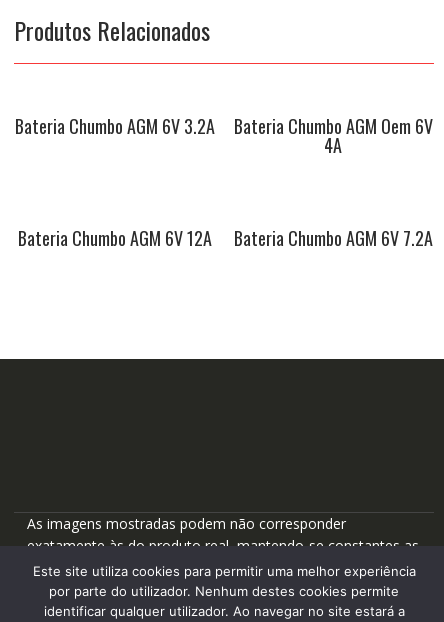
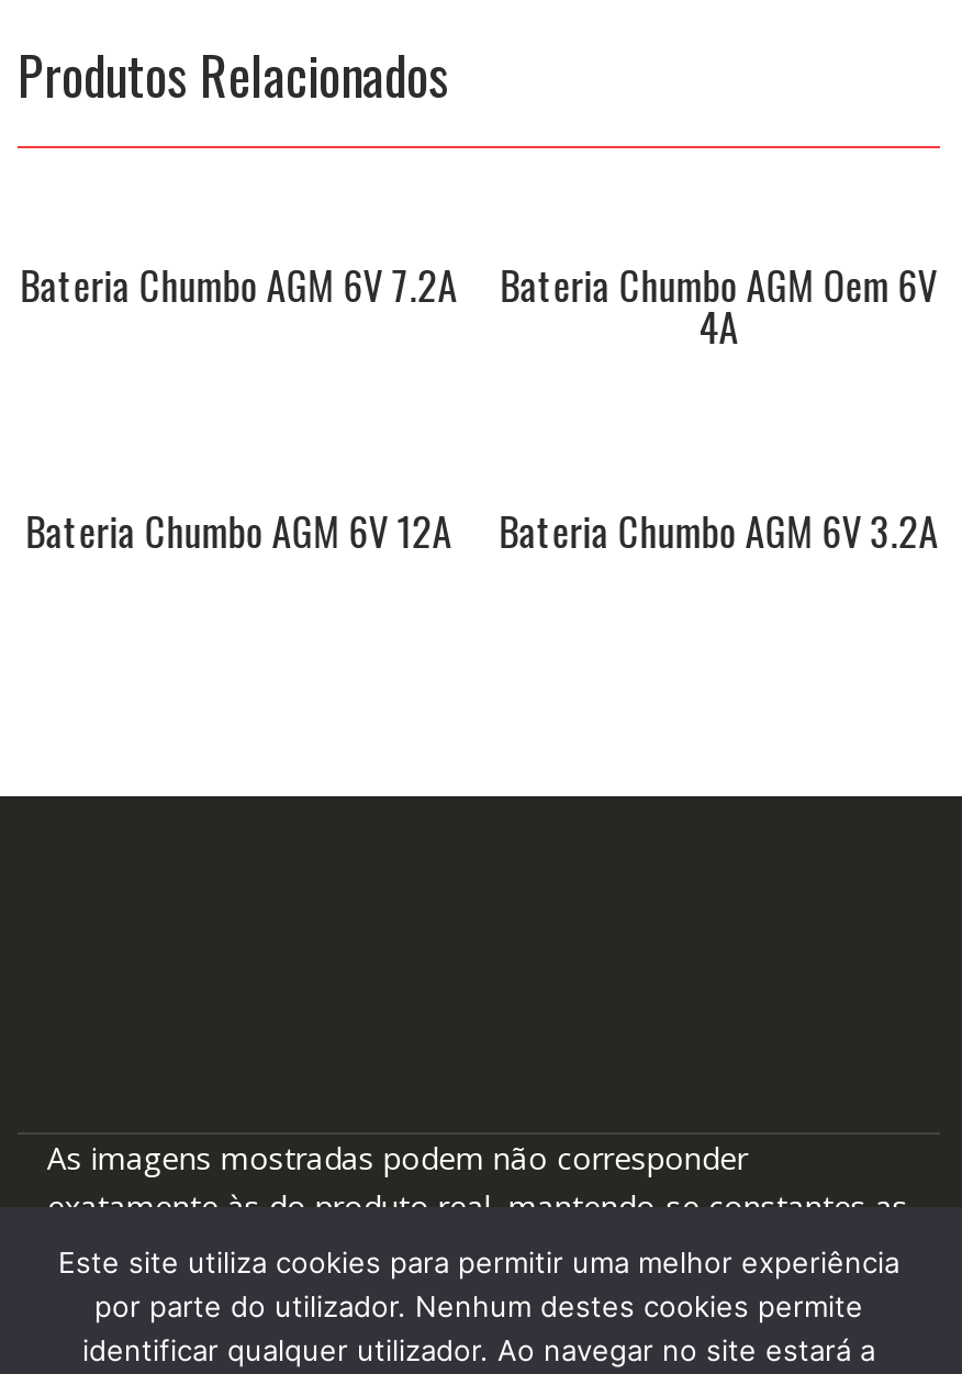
moved [15,113,215,139] -> [499,502,938,559]: Bateria Chumbo AGM 6V 3.2A
moved [234,225,433,251] -> [20,257,457,314]: Bateria Chumbo AGM 6V 7.2A

